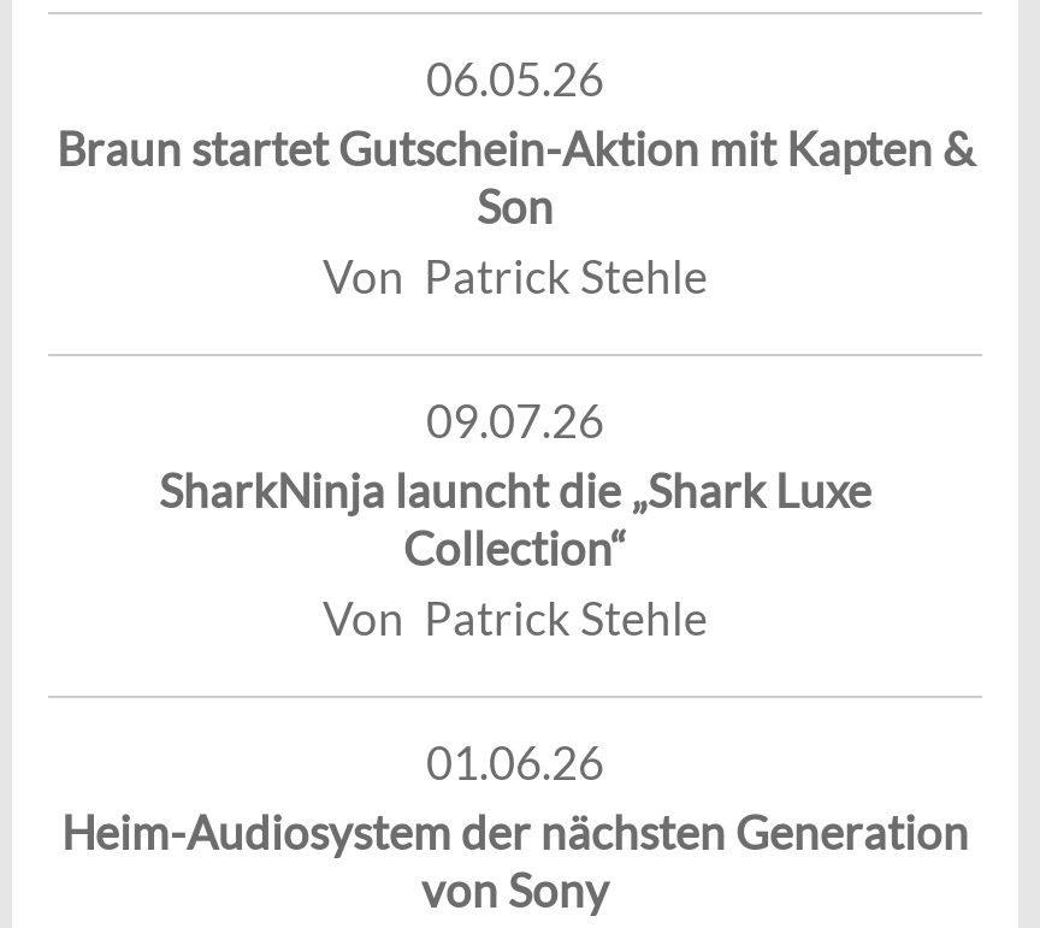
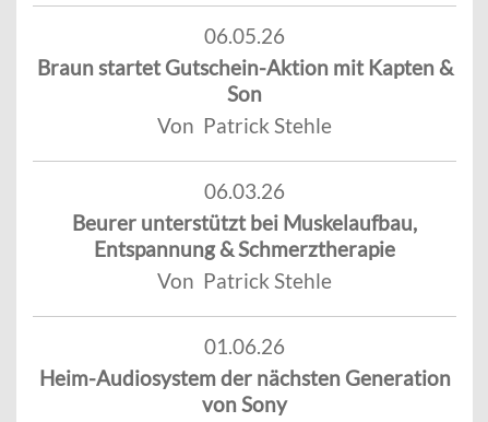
[159,393,871,576] 09.07.26 | SharkNinja launcht die „Shark Luxe | Collection“ -> [72,178,417,261] 06.03.26 | Beurer unterstützt bei Muskelaufbau, | Entspannung & Schmerztherapie

